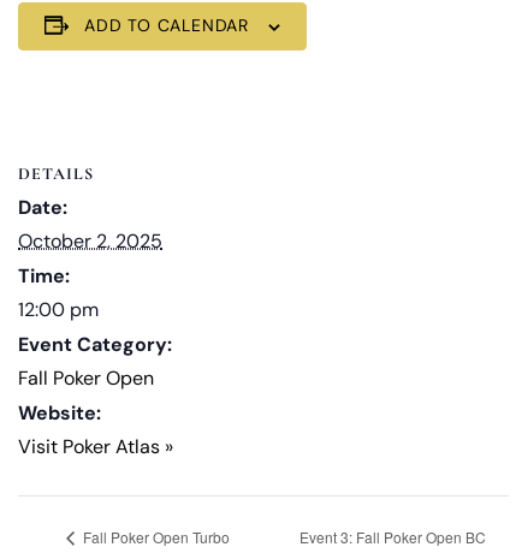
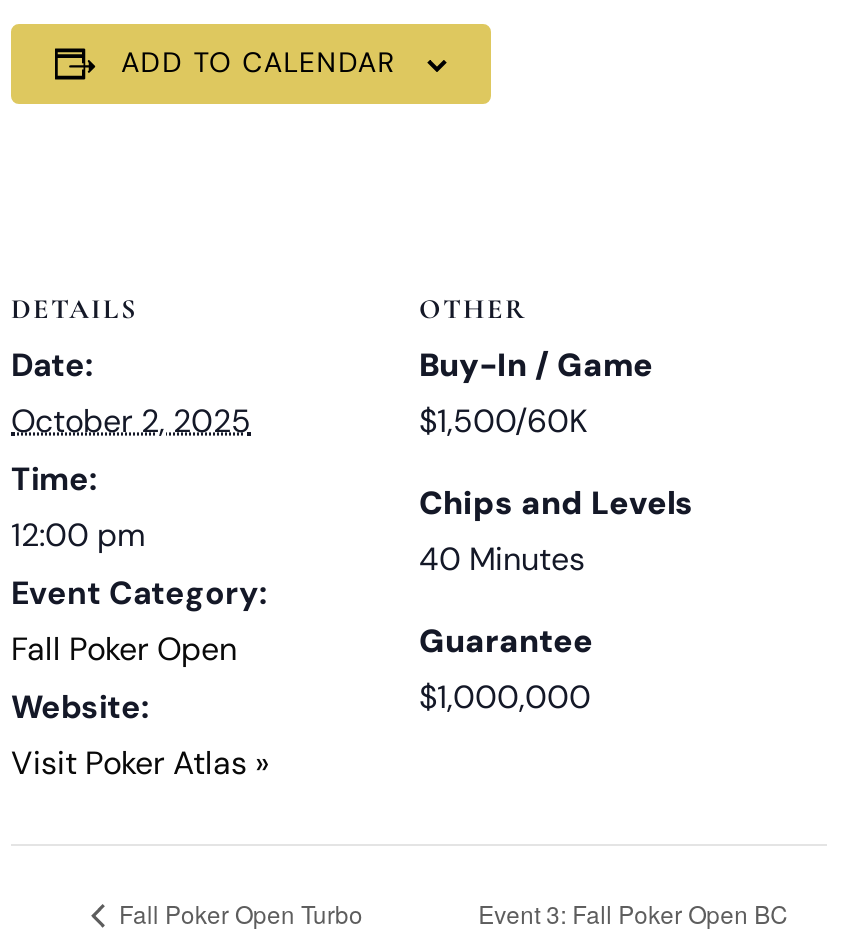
none -> [419,293,693,719] OTHER | Buy-In / Game | $1,500/60K | Chips and Levels | 40 Minutes | Guarantee | $1,000,000

